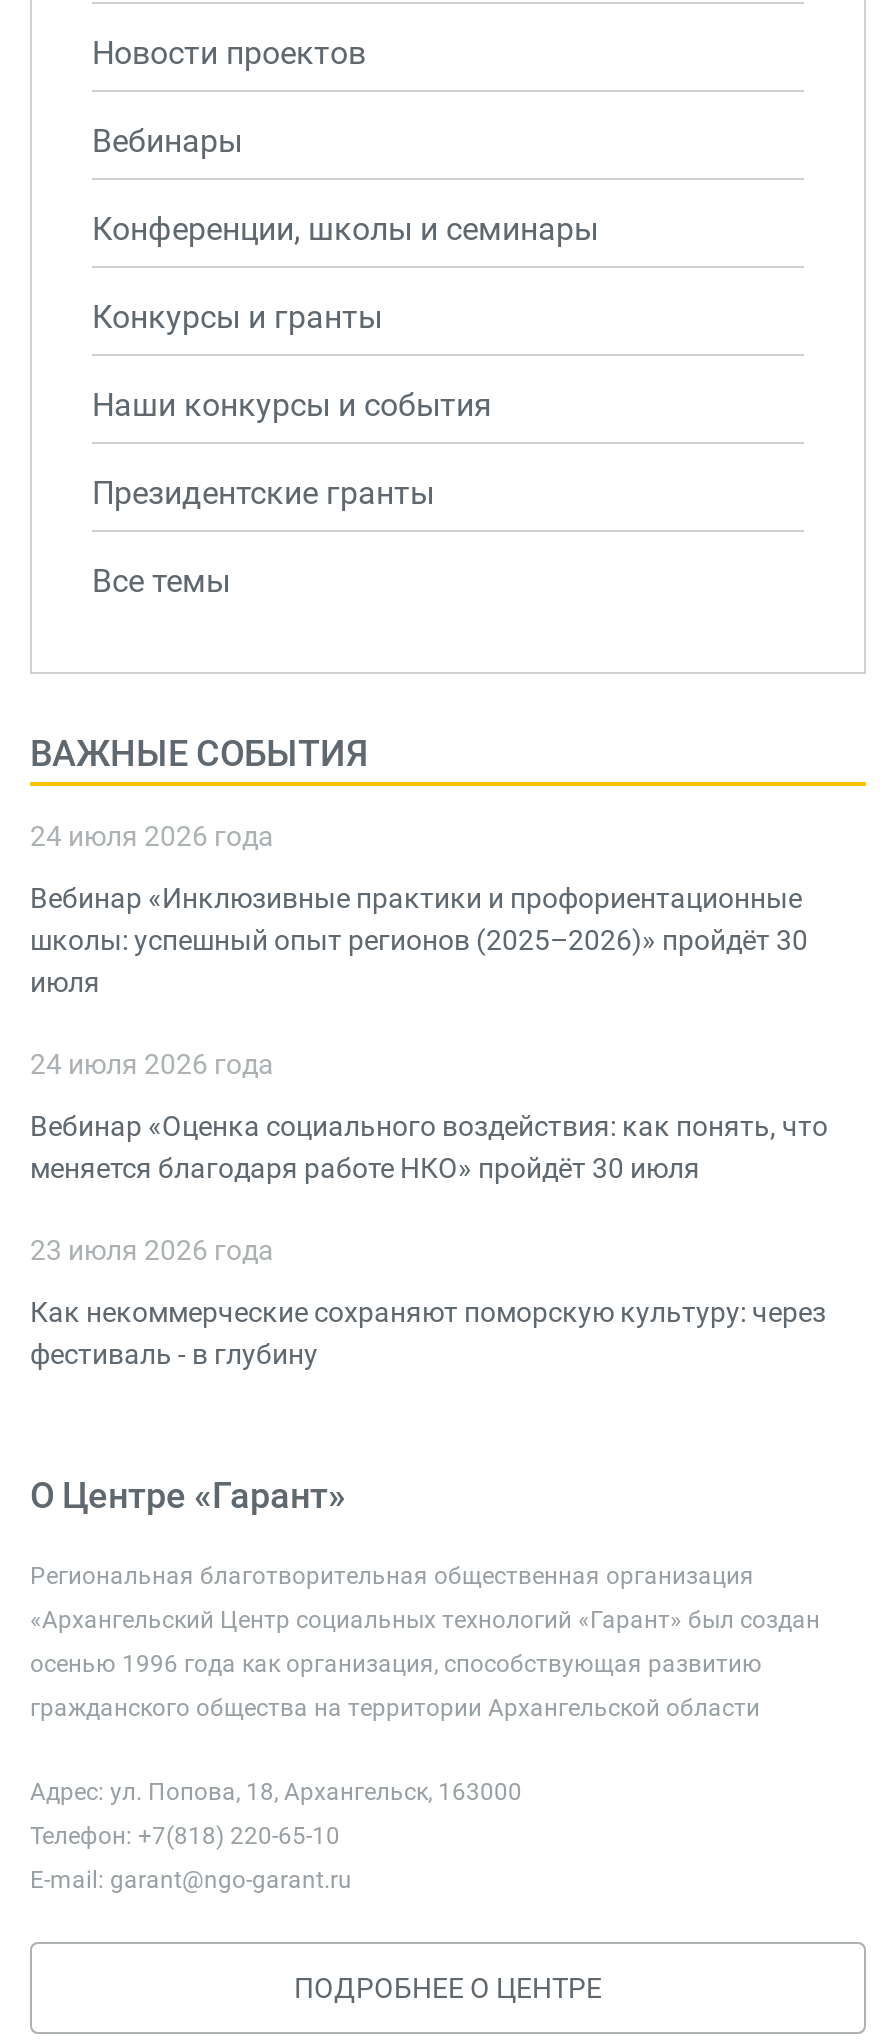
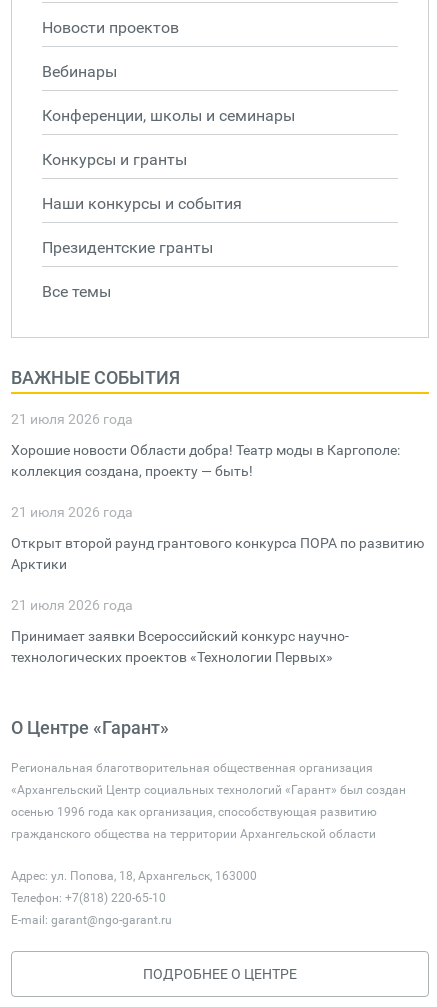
[30,820,274,852] 24 июля 2026 года -> [11,411,133,427] 21 июля 2026 года
[30,882,808,998] Вебинар «Инклюзивные практики и профориентационные | школы: успешный опыт регионов (2025–2026)» пройдёт 30 | июля -> [11,442,400,479] Хорошие новости Области добра! Театр моды в Каргополе: | коллекция создана, проекту — быть!
[30,1048,274,1080] 24 июля 2026 года -> [11,504,133,520] 21 июля 2026 года
[30,1110,828,1184] Вебинар «Оценка социального воздействия: как понять, что | меняется благодаря работе НКО» пройдёт 30 июля -> [11,535,424,572] Открыт второй раунд грантового конкурса ПОРА по развитию | Арктики
[30,1234,274,1266] 23 июля 2026 года -> [11,597,133,613] 21 июля 2026 года
[30,1296,826,1370] Как некоммерческие сохраняют поморскую культуру: через | фестиваль - в глубину -> [11,628,349,665] Принимает заявки Всероссийский конкурс научно- | технологических проектов «Технологии Первых»

